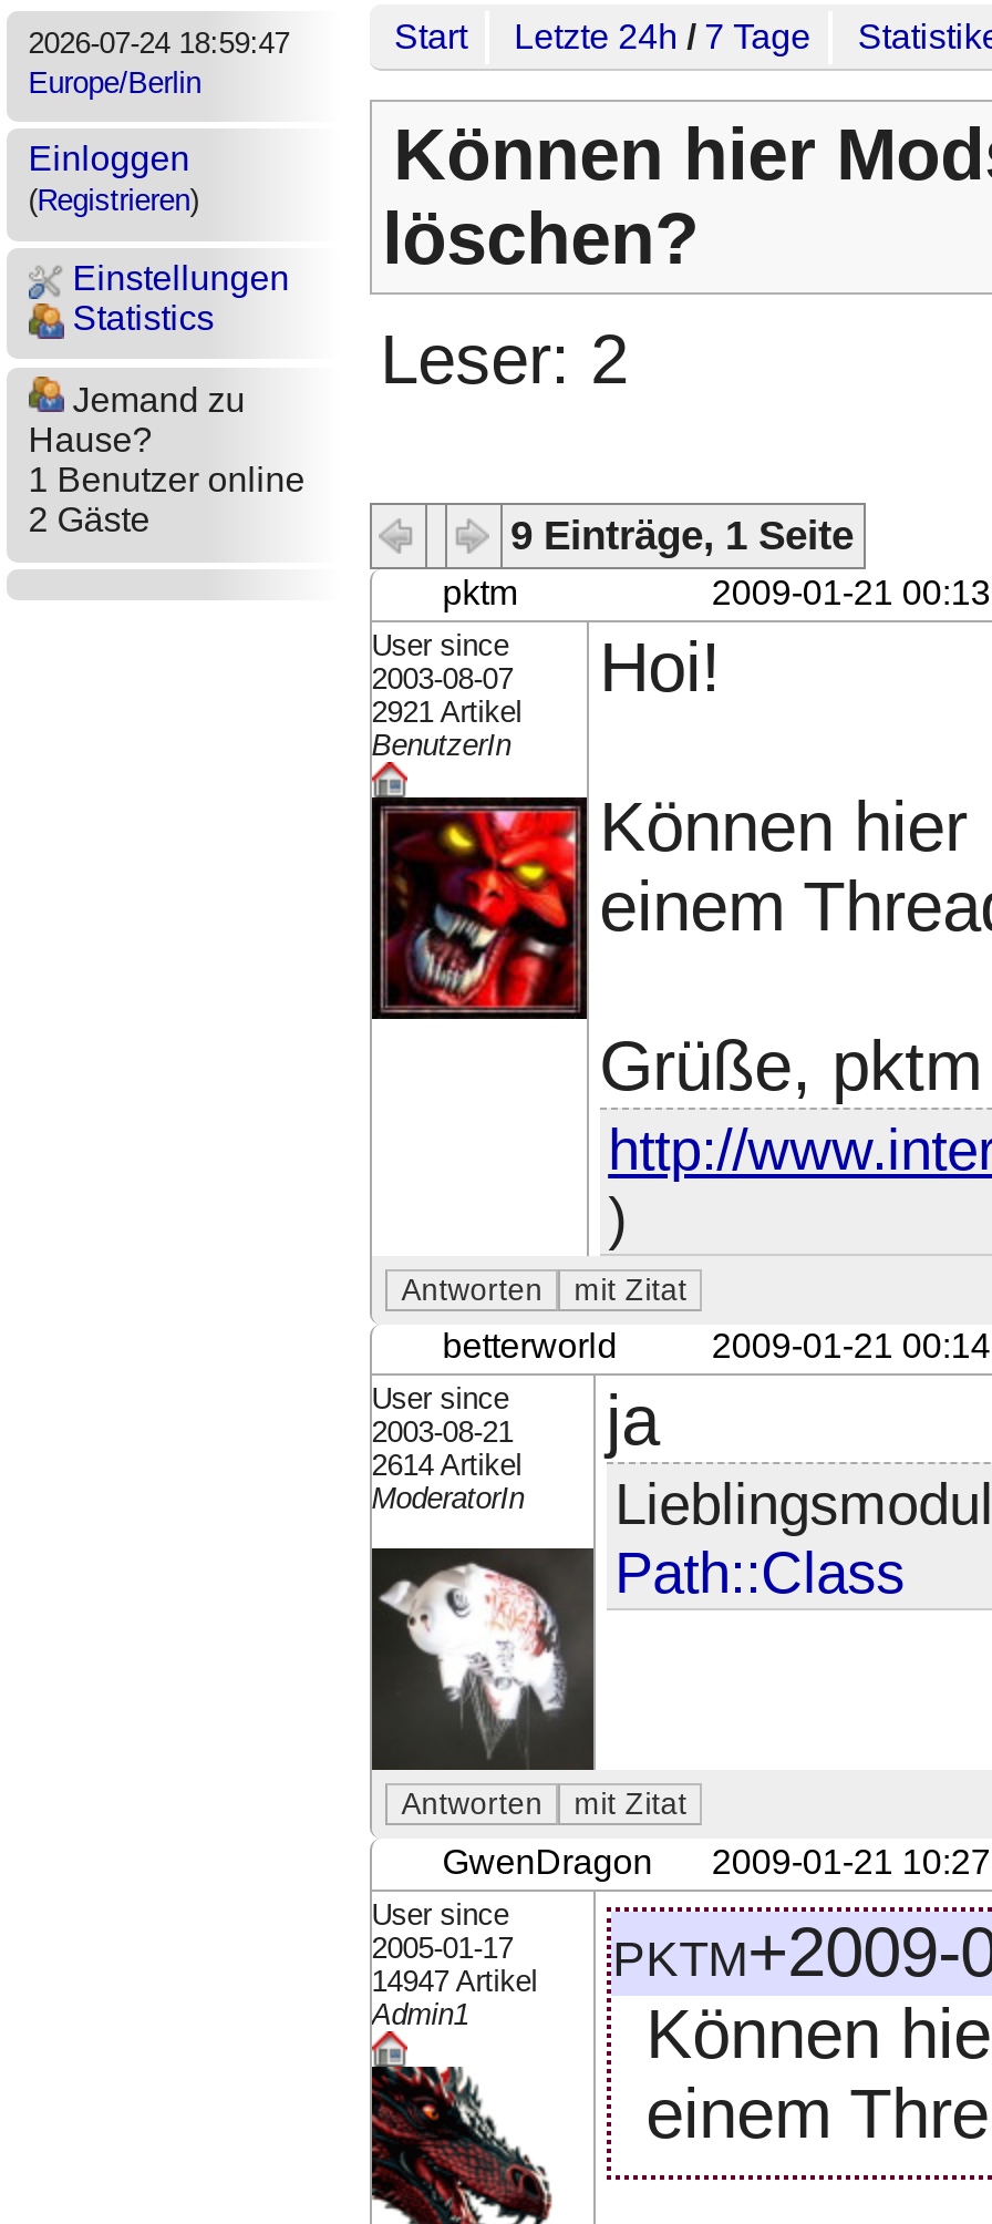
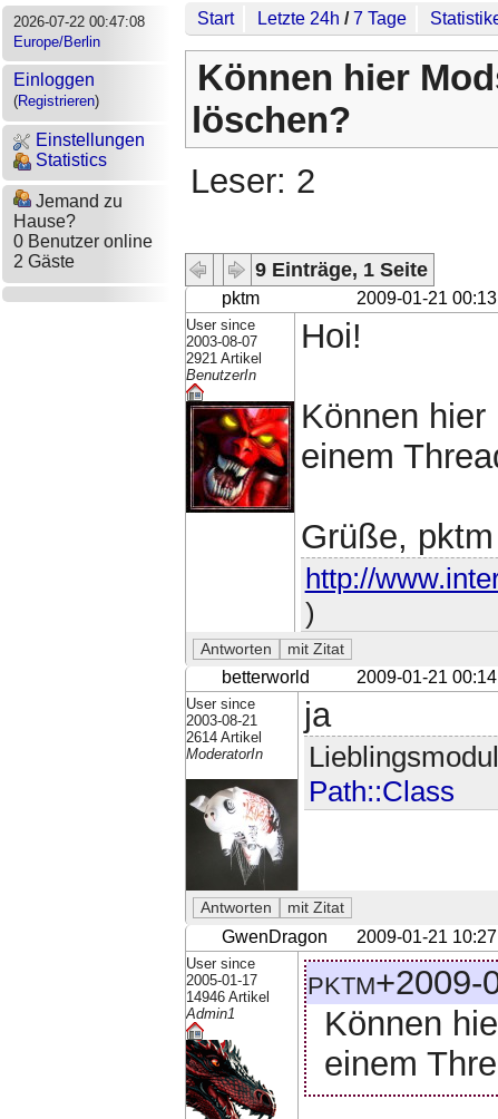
[28,26,290,59] 2026-07-24 18:59:47 -> [13,13,145,30] 2026-07-22 00:47:08
[28,461,305,499] 1 Benutzer online -> [13,232,152,251] 0 Benutzer online
[372,1965,538,1998] 14947 Artikel -> [186,989,269,1005] 14946 Artikel

